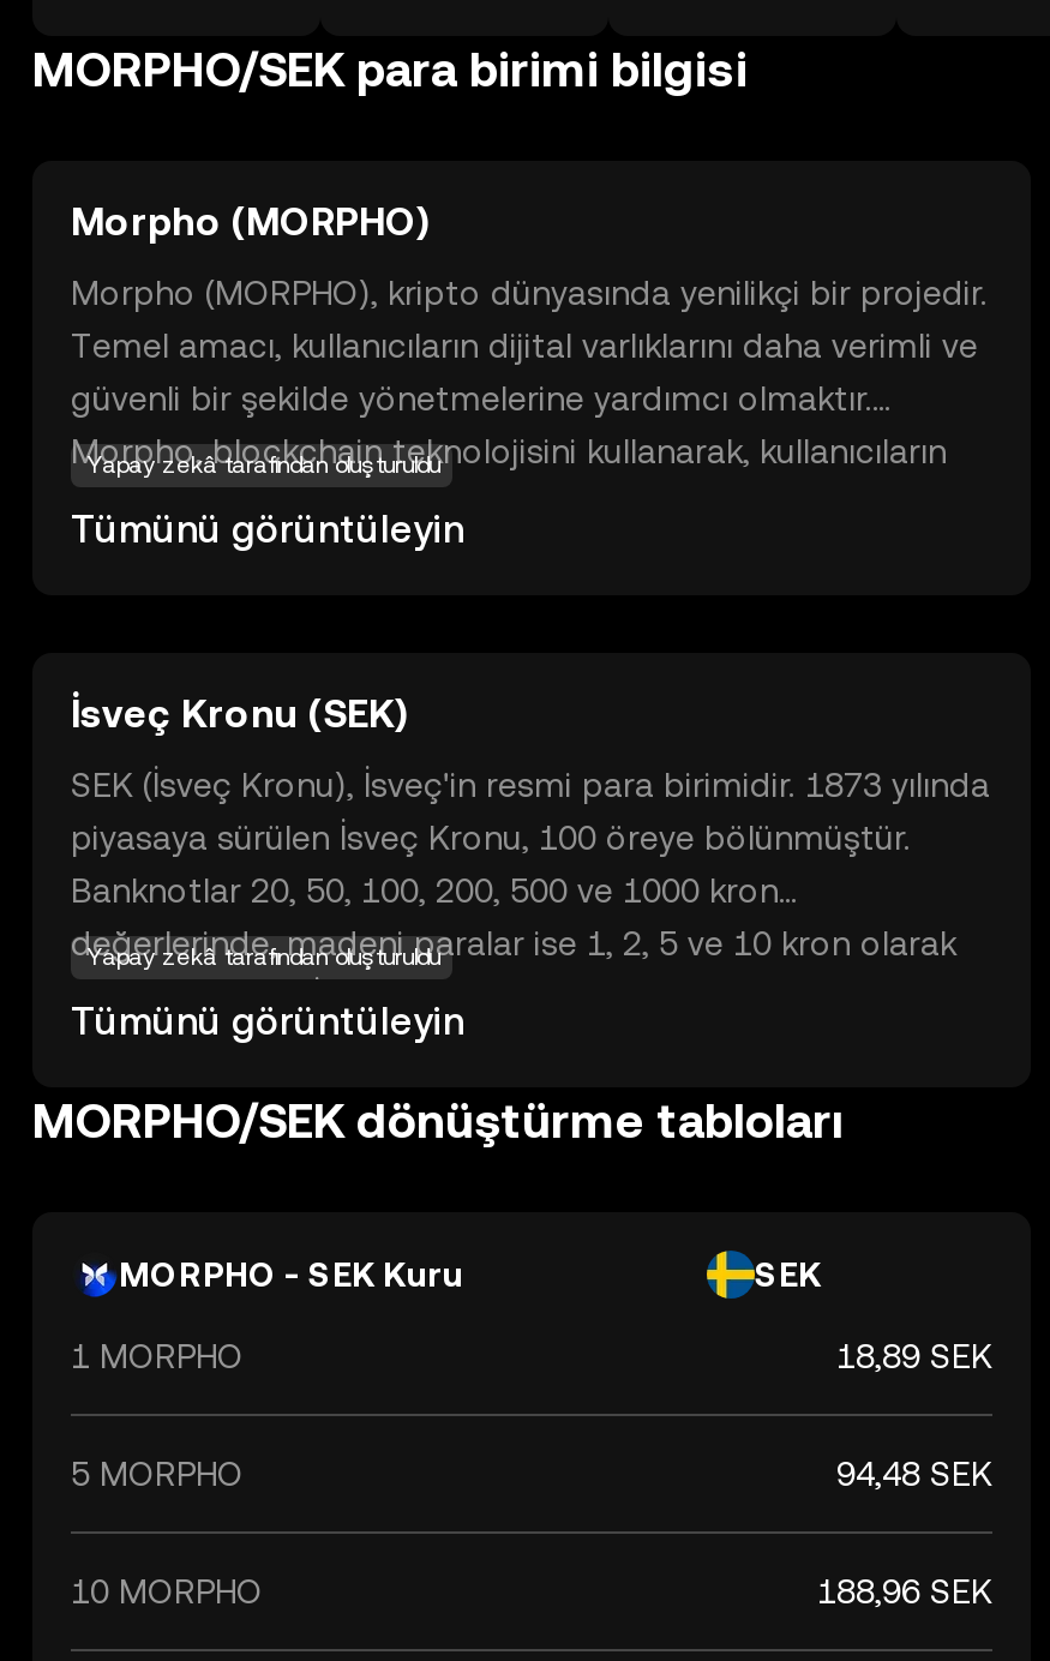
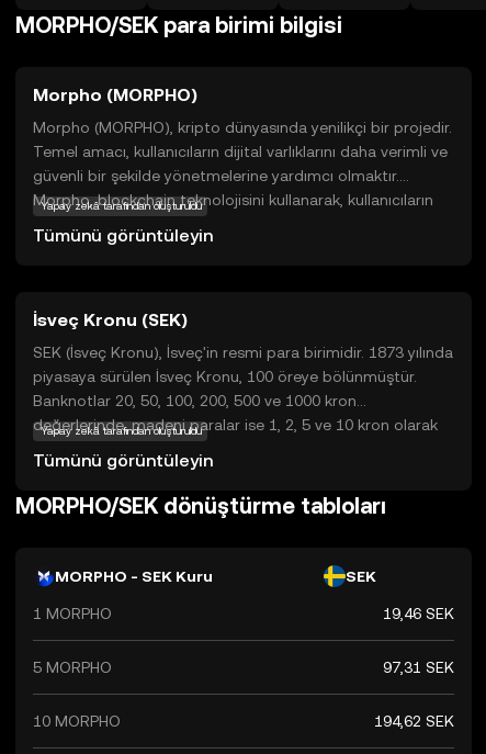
[836,1337,992,1375] 18,89 SEK -> [383,605,454,622] 19,46 SEK
[836,1455,992,1493] 94,48 SEK -> [383,659,454,676] 97,31 SEK
[817,1572,992,1611] 188,96 SEK -> [374,712,454,730] 194,62 SEK

